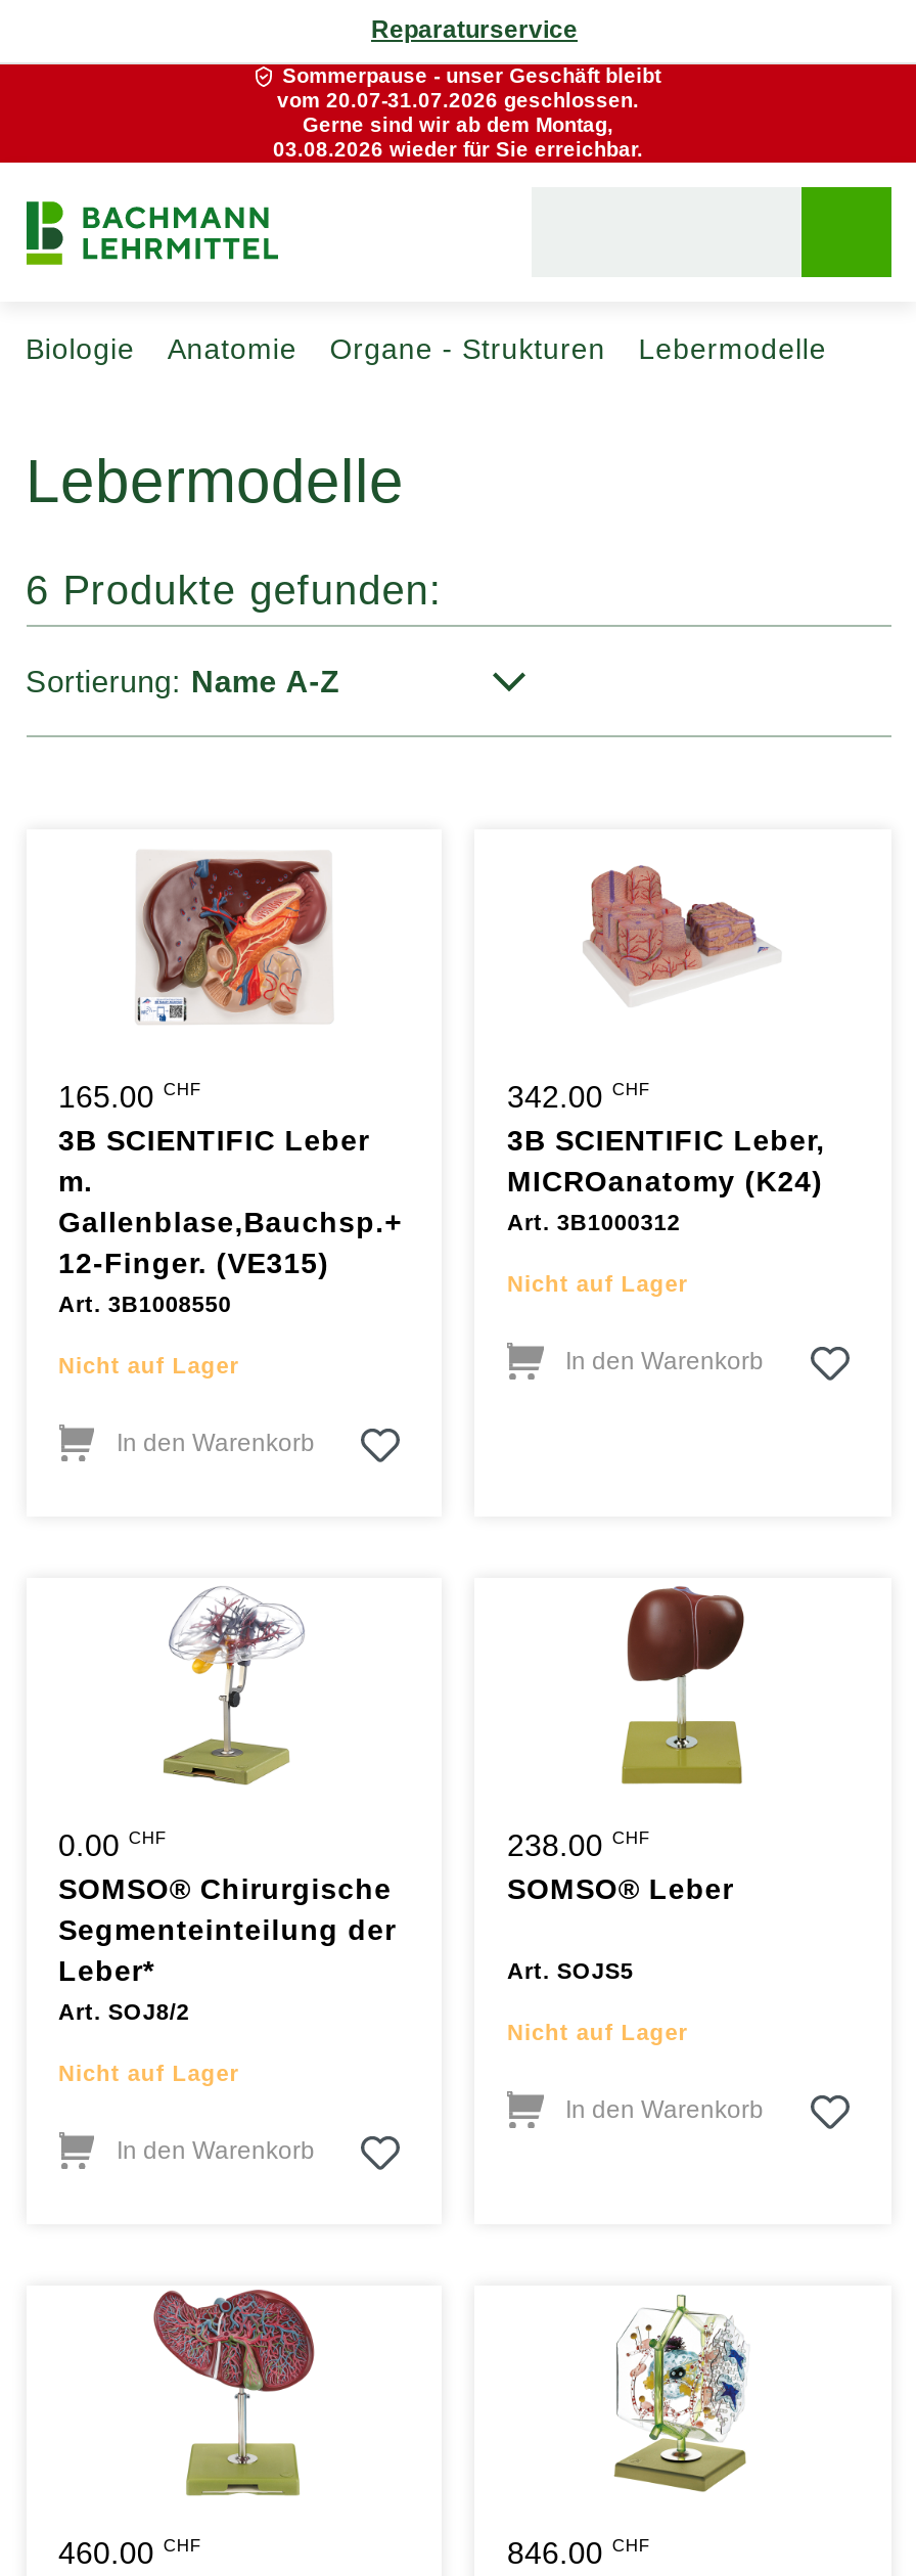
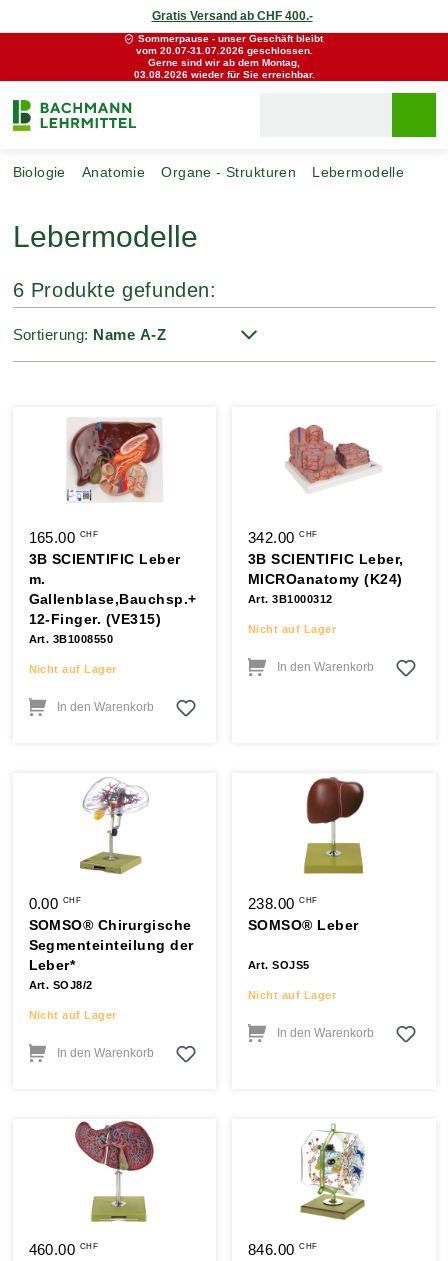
[371,15,578,44] Reparaturservice -> [151,9,312,23] Gratis Versand ab CHF 400.-

